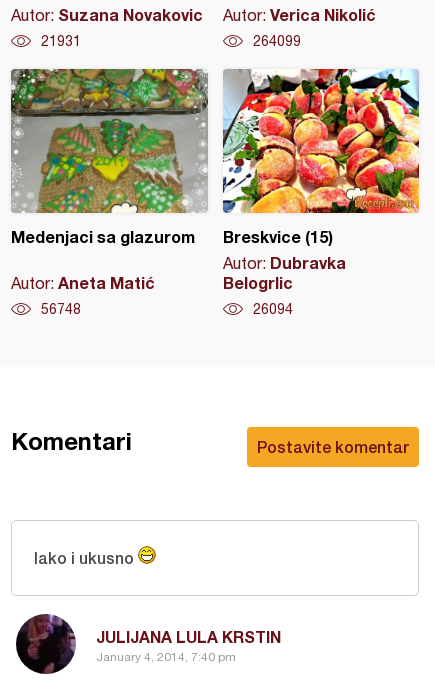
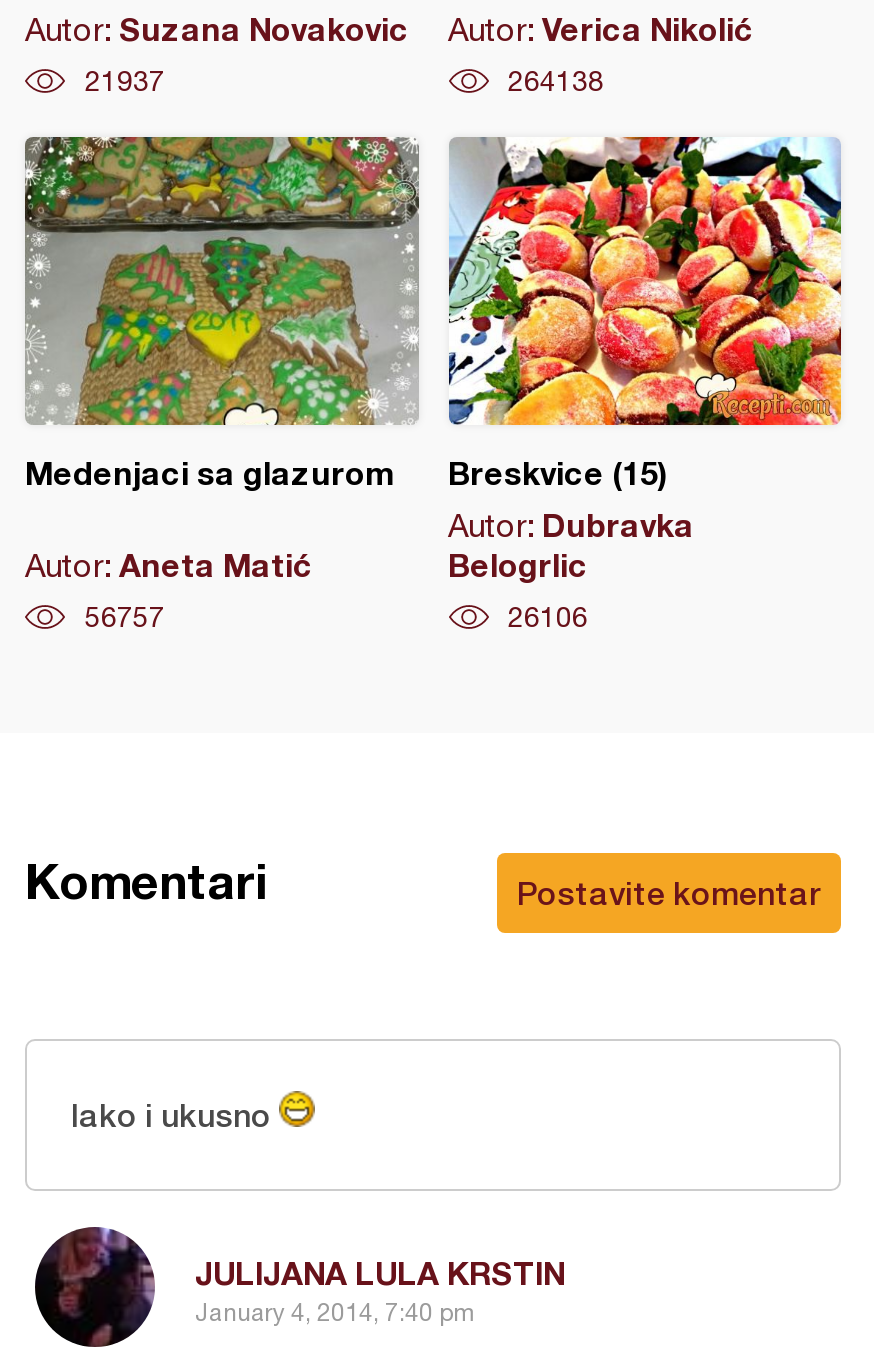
[41,33,81,49] 21931 -> [85,65,165,97] 21937
[252,33,300,49] 264099 -> [508,65,604,97] 264138
[41,301,81,317] 56748 -> [85,601,165,633] 56757
[252,301,292,317] 26094 -> [508,601,588,633] 26106

